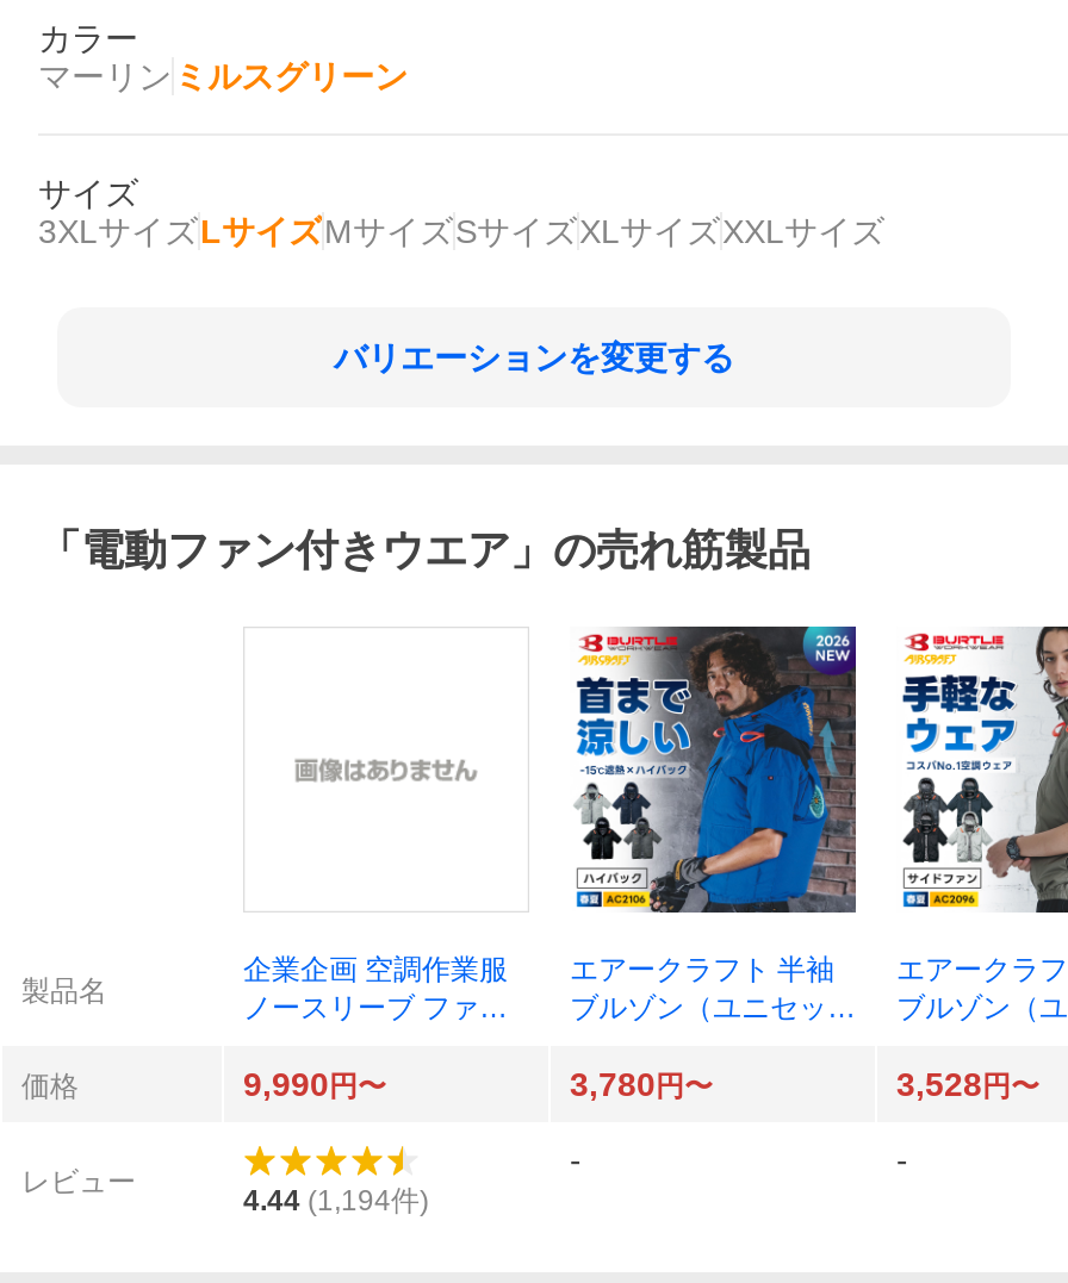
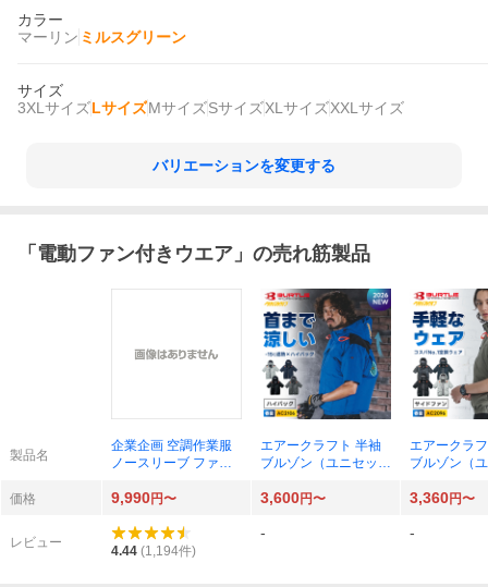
[570,1065,713,1103] 3,780円〜 -> [260,489,326,506] 3,600円〜
[896,1065,1039,1103] 3,528円〜 -> [410,489,475,506] 3,360円〜

